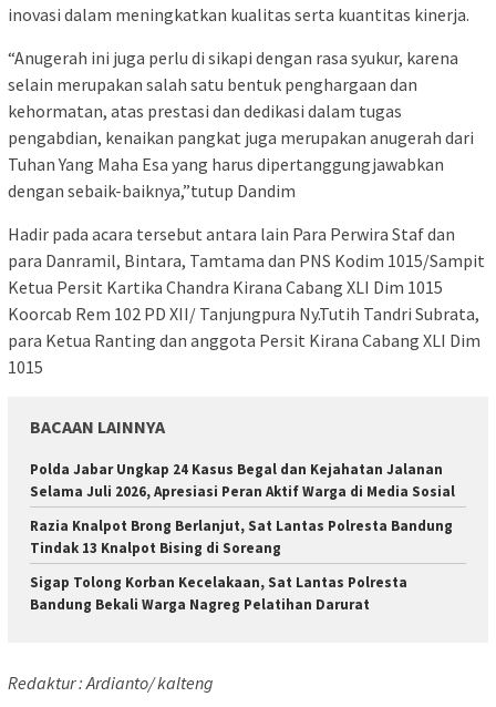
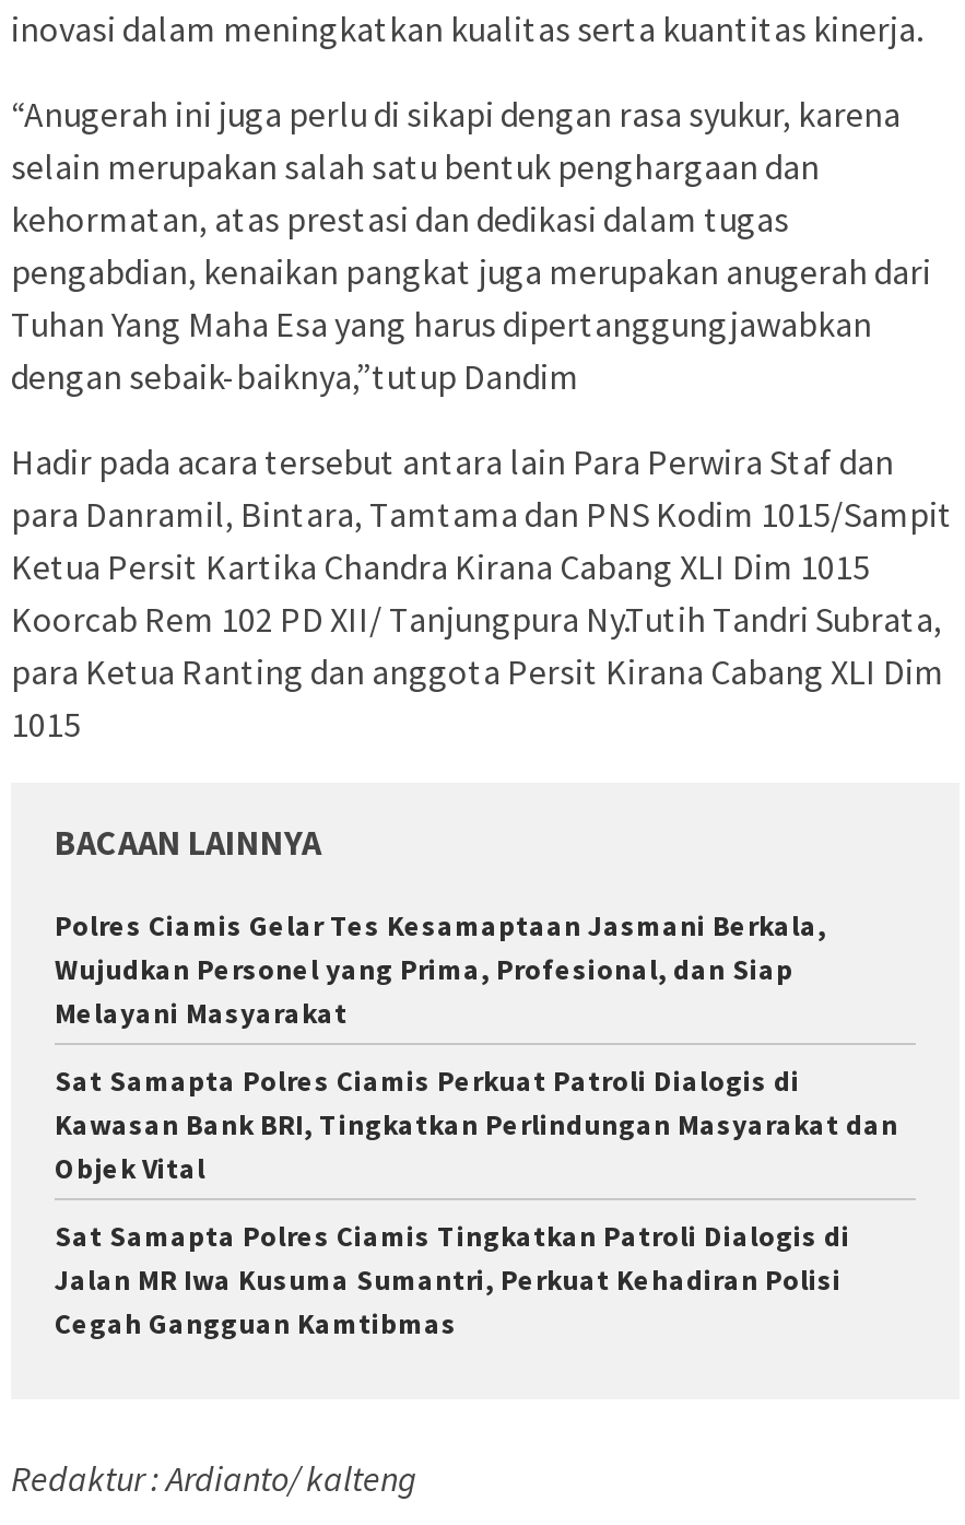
[30,460,455,501] Polda Jabar Ungkap 24 Kasus Begal dan Kejahatan Jalanan | Selama Juli 2026, Apresiasi Peran Aktif Warga di Media Sosial -> [55,907,826,1031] Polres Ciamis Gelar Tes Kesamaptaan Jasmani Berkala, | Wujudkan Personel yang Prima, Profesional, dan Siap | Melayani Masyarakat
[30,516,453,557] Razia Knalpot Brong Berlanjut, Sat Lantas Polresta Bandung | Tindak 13 Knalpot Bising di Soreang -> [55,1062,898,1187] Sat Samapta Polres Ciamis Perkuat Patroli Dialogis di | Kawasan Bank BRI, Tingkatkan Perlindungan Masyarakat dan | Objek Vital
[30,573,407,614] Sigap Tolong Korban Kecelakaan, Sat Lantas Polresta | Bandung Bekali Warga Nagreg Pelatihan Darurat -> [55,1217,850,1342] Sat Samapta Polres Ciamis Tingkatkan Patroli Dialogis di | Jalan MR Iwa Kusuma Sumantri, Perkuat Kehadiran Polisi | Cegah Gangguan Kamtibmas

